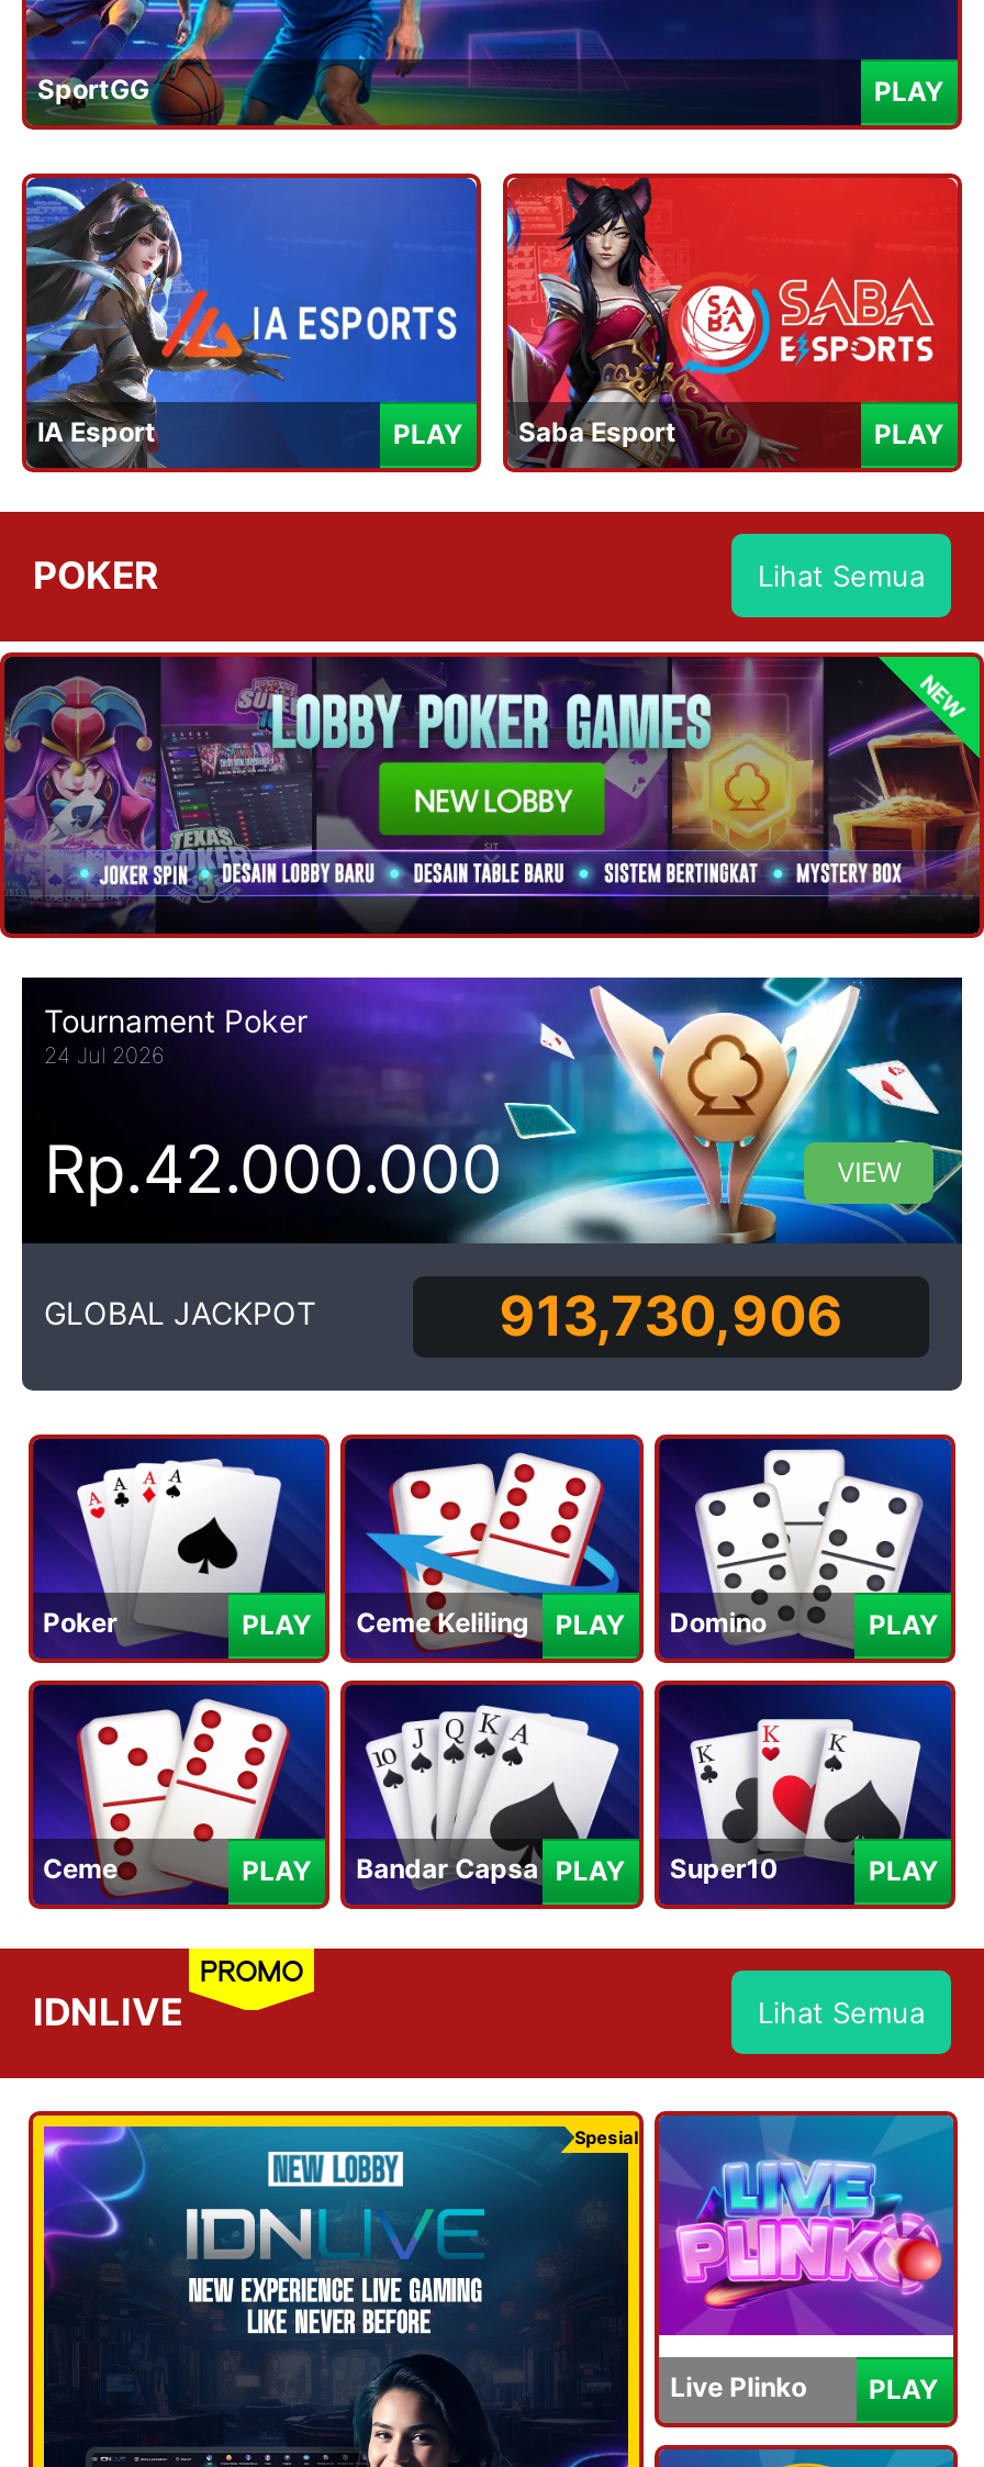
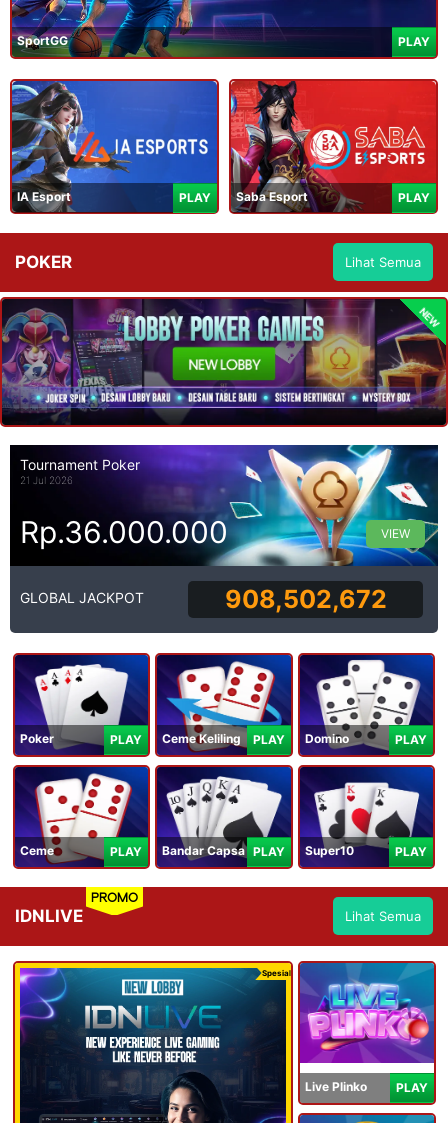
[44,1041,165,1067] 24 Jul 2026 -> [20,474,73,486] 21 Jul 2026
[44,1130,503,1209] Rp.42.000.000 -> [20,514,228,550] Rp.36.000.000
[499,1283,844,1349] 913,730,906 -> [225,584,387,614] 908,502,672

